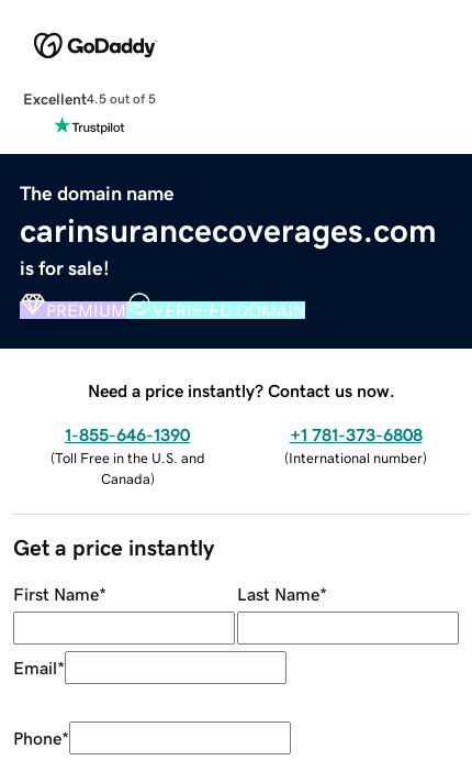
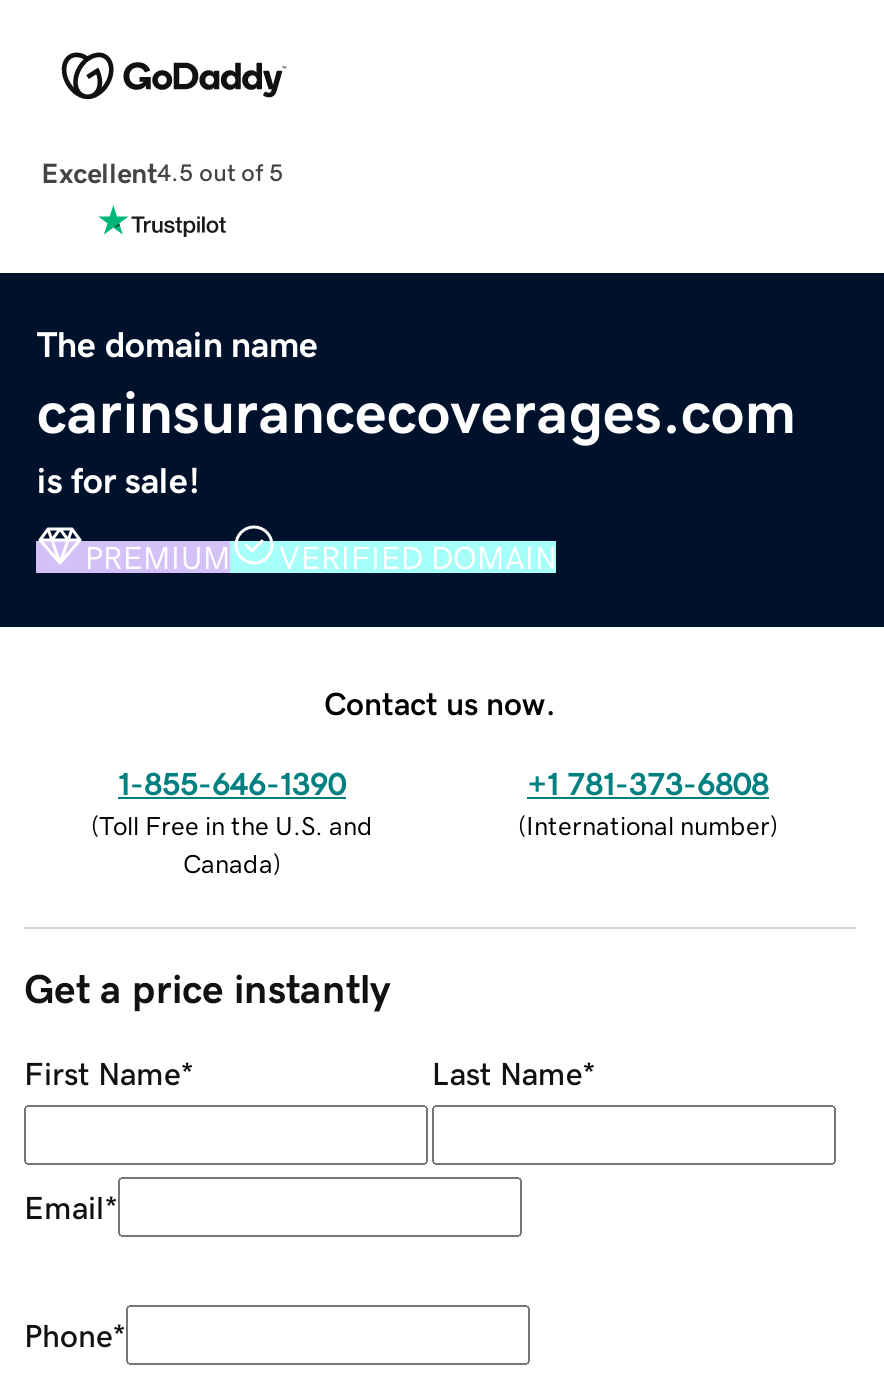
[88,381,395,399] Need a price instantly? Contact us now. -> [324,686,556,718] Contact us now.

